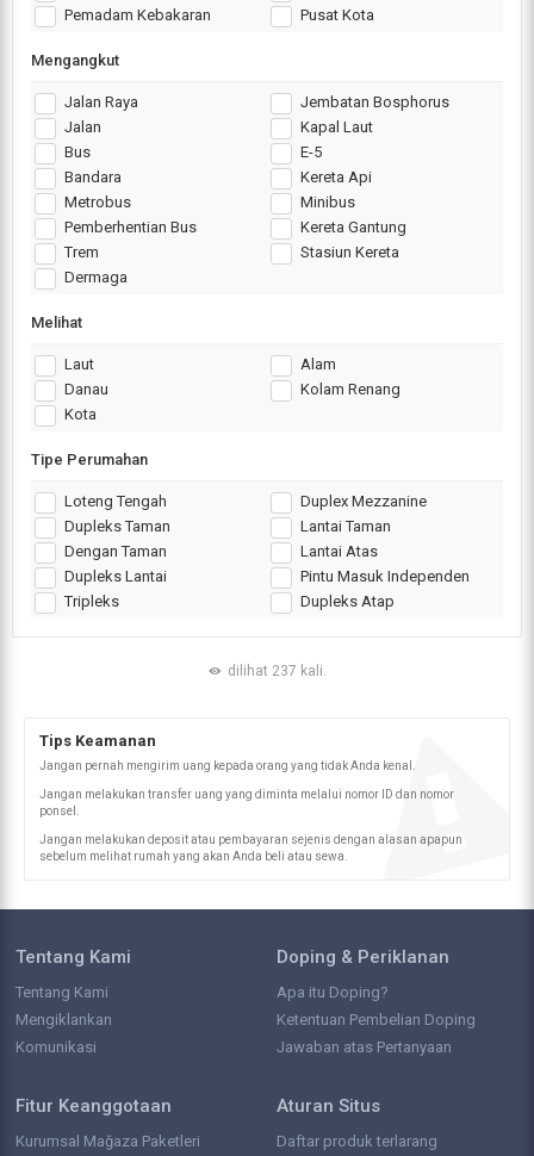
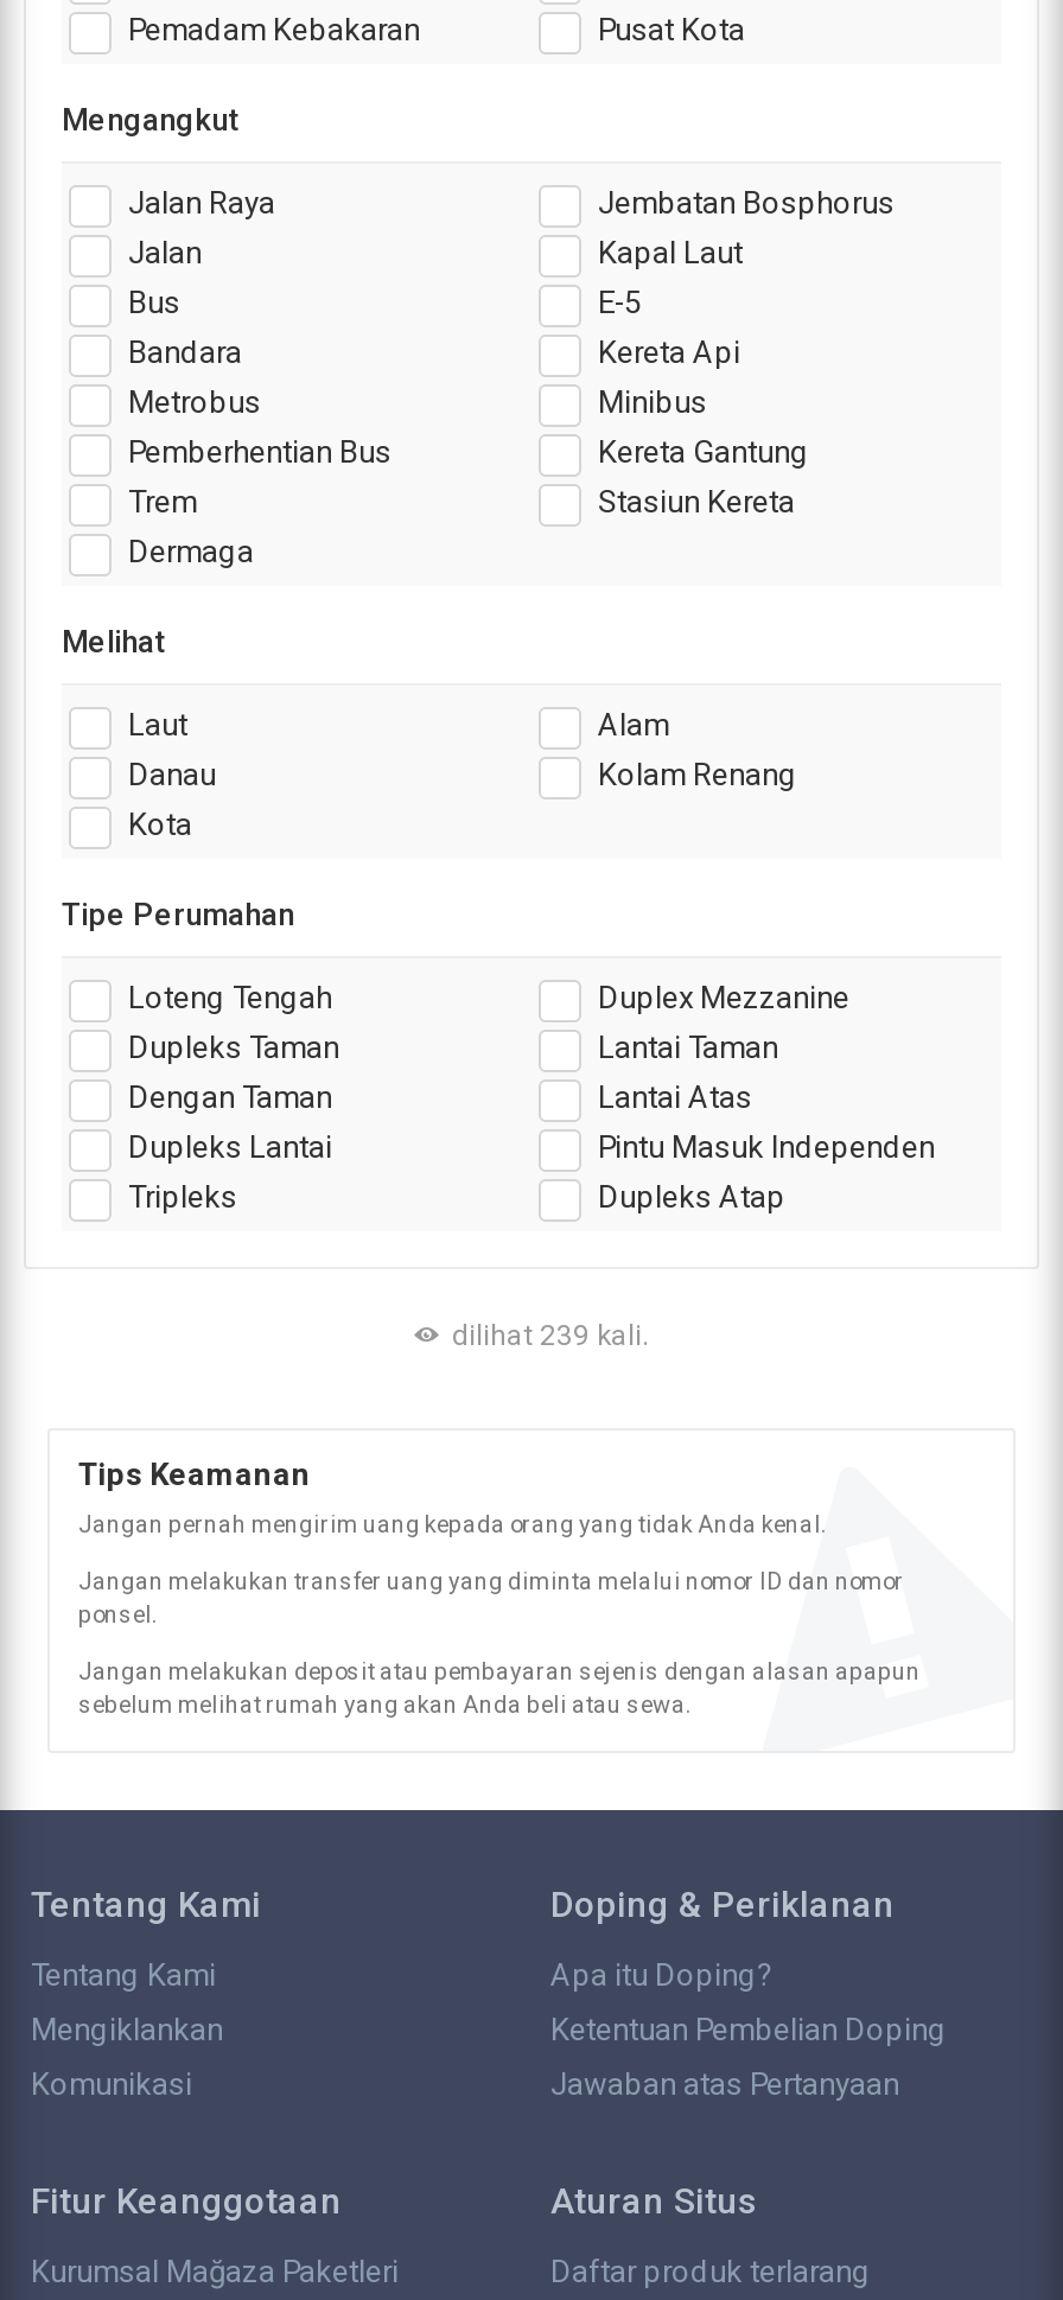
[227,662,326,679] dilihat 237 kali. -> [452,1318,649,1351] dilihat 239 kali.

